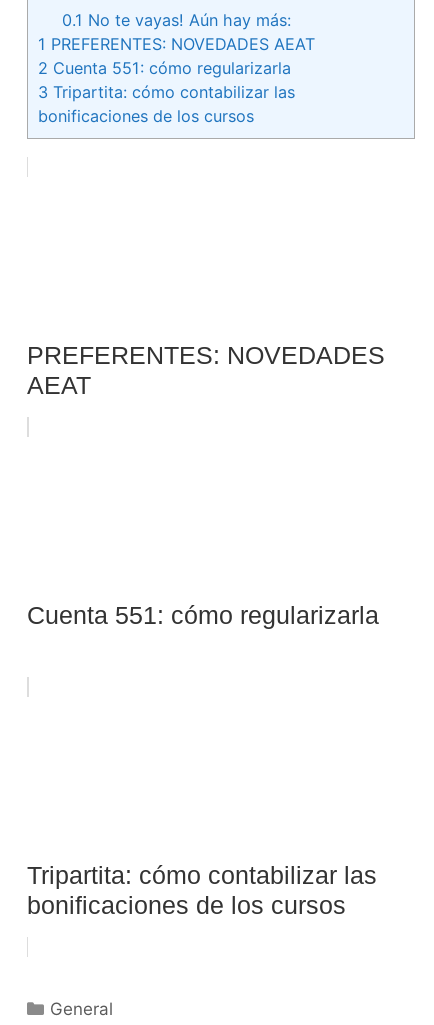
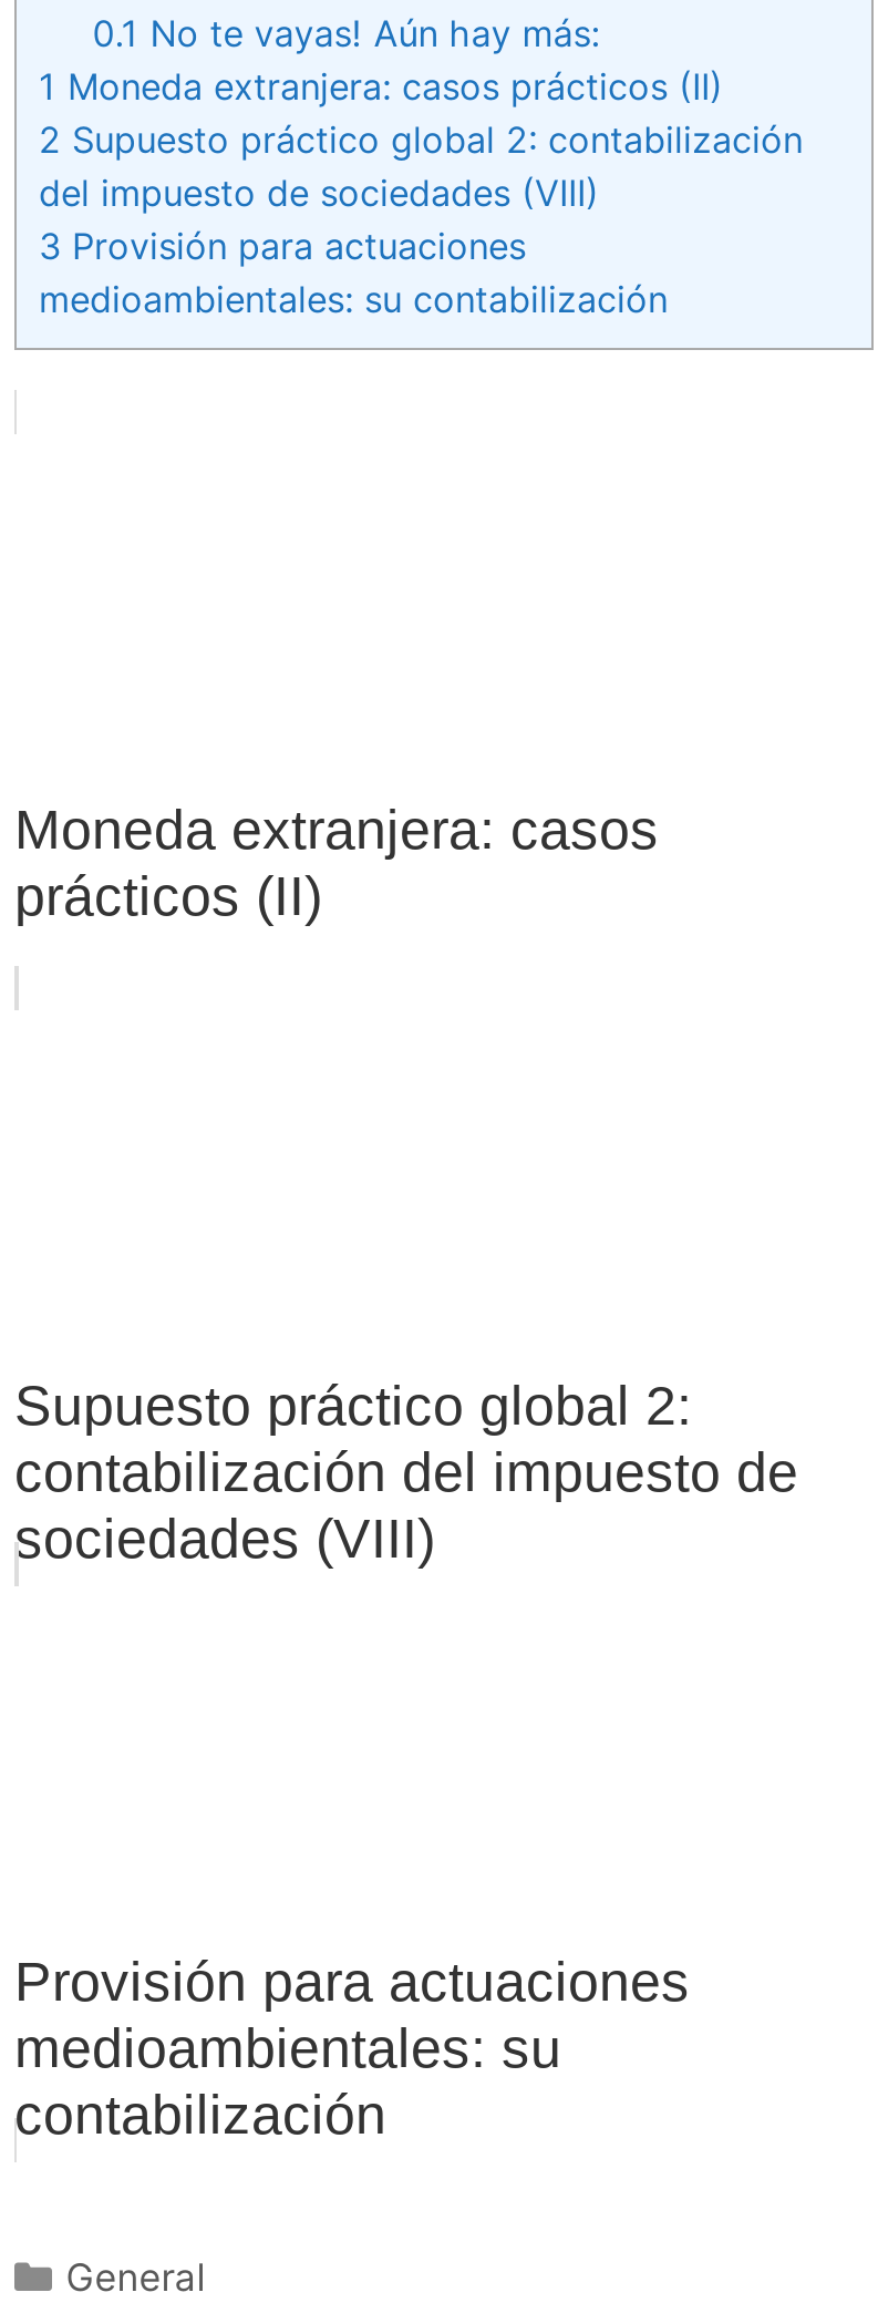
[38,34,315,126] 1 PREFERENTES: NOVEDADES AEAT | 2 Cuenta 551: cómo regularizarla | 3 Tripartita: cómo contabilizar las | bonificaciones de los cursos -> [39,64,803,321] 1 Moneda extranjera: casos prácticos (II) | 2 Supuesto práctico global 2: contabilización | del impuesto de sociedades (VIII) | 3 Provisión para actuaciones | medioambientales: su contabilización
[27,341,385,399] PREFERENTES: NOVEDADES | AEAT -> [14,798,659,926] Moneda extranjera: casos | prácticos (II)
[27,601,379,629] Cuenta 551: cómo regularizarla -> [14,1374,798,1569] Supuesto práctico global 2: | contabilización del impuesto de | sociedades (VIII)
[27,861,377,919] Tripartita: cómo contabilizar las | bonificaciones de los cursos -> [14,1950,690,2145] Provisión para actuaciones | medioambientales: su | contabilización

